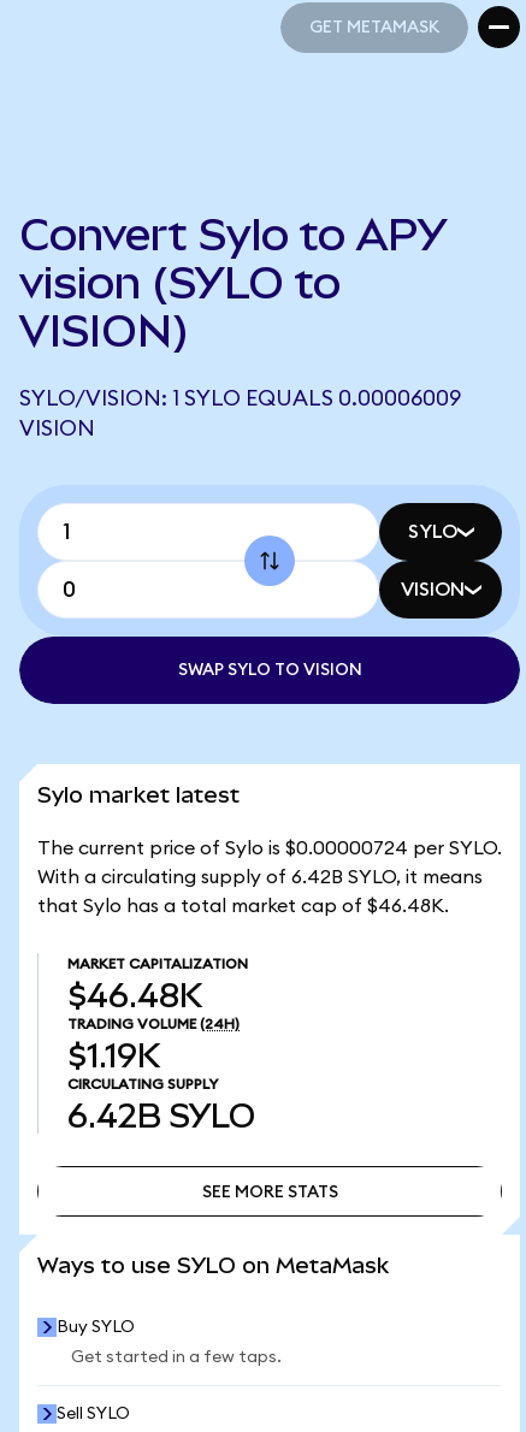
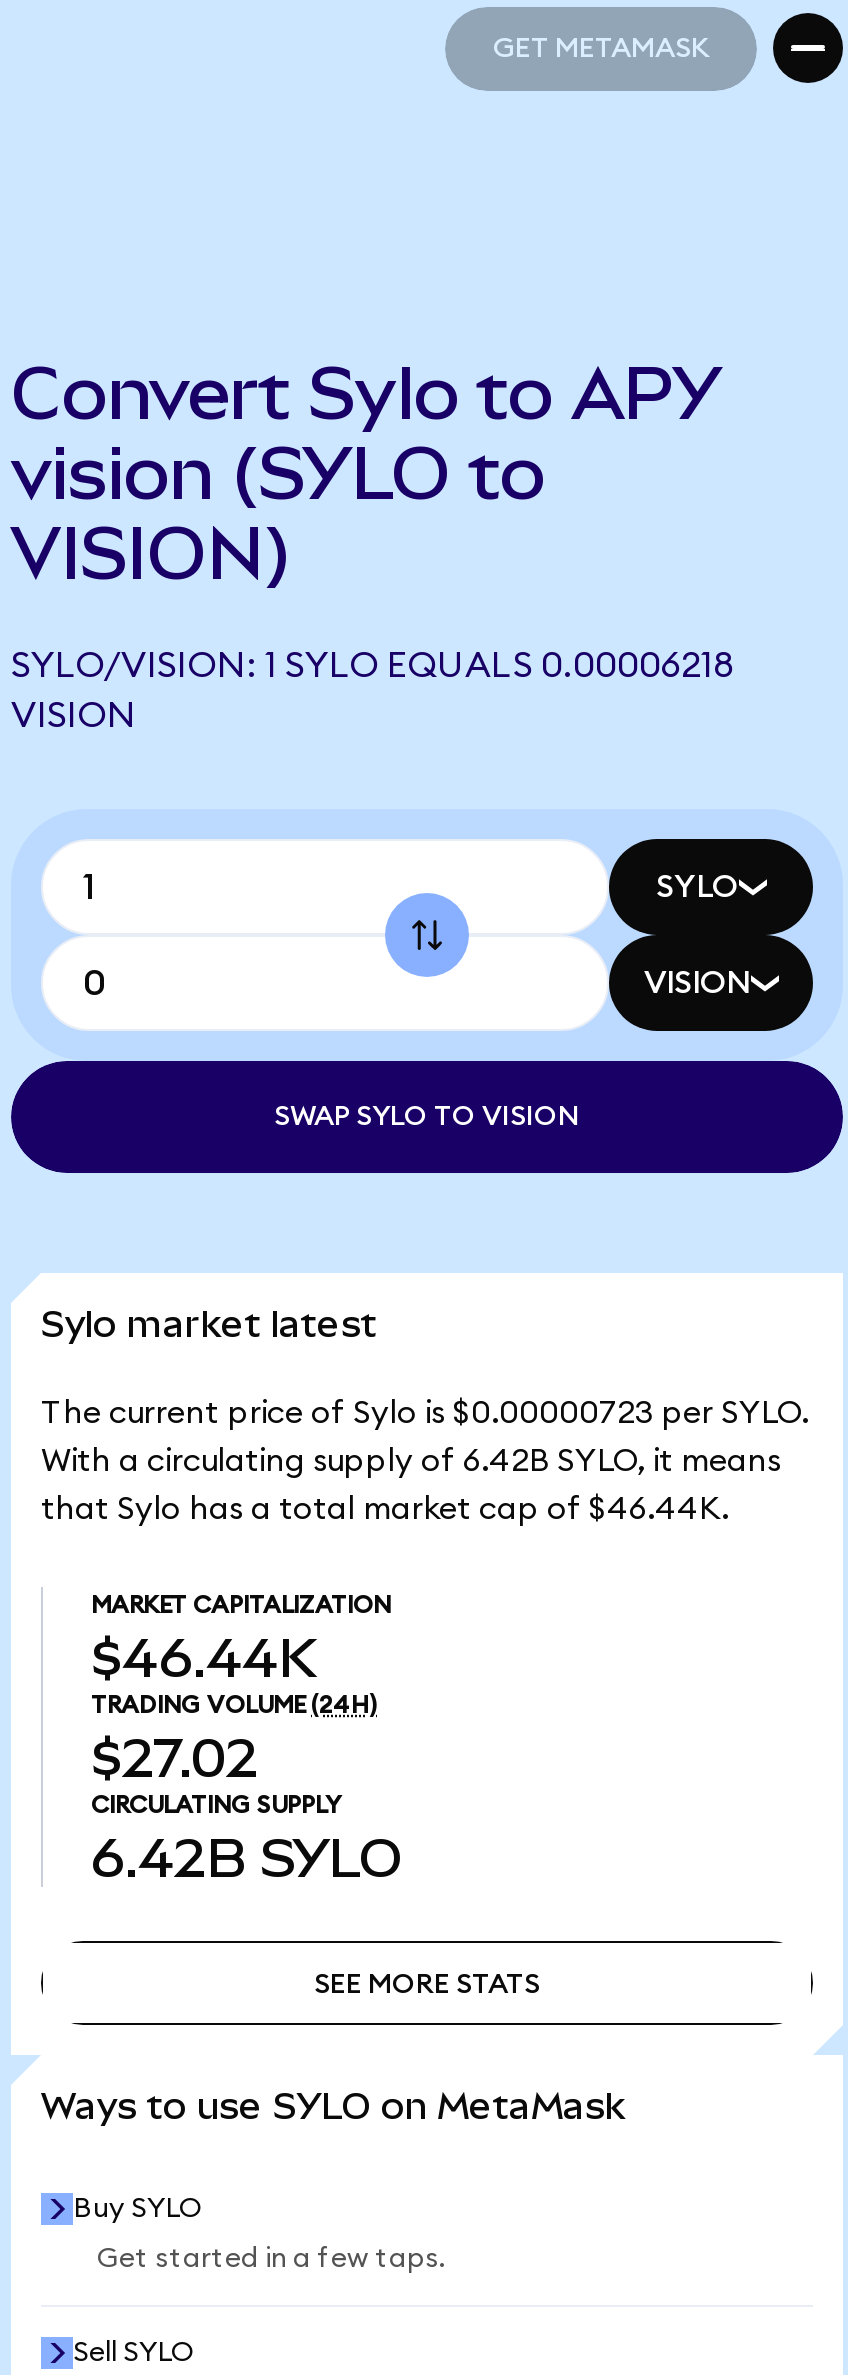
[19,387,461,409] SYLO/VISION: 1 SYLO EQUALS 0.00006009 -> [11,647,733,683] SYLO/VISION: 1 SYLO EQUALS 0.00006218
[37,839,502,858] The current price of Sylo is $0.00000724 per SYLO. -> [41,1397,809,1429] The current price of Sylo is $0.00000723 per SYLO.
[37,897,449,916] that Sylo has a total market cap of $46.48K. -> [41,1493,729,1525] that Sylo has a total market cap of $46.44K.
[67,977,202,1014] $46.48K -> [91,1627,317,1689] $46.44K
[67,1037,160,1075] $1.19K -> [91,1727,259,1789] $27.02

